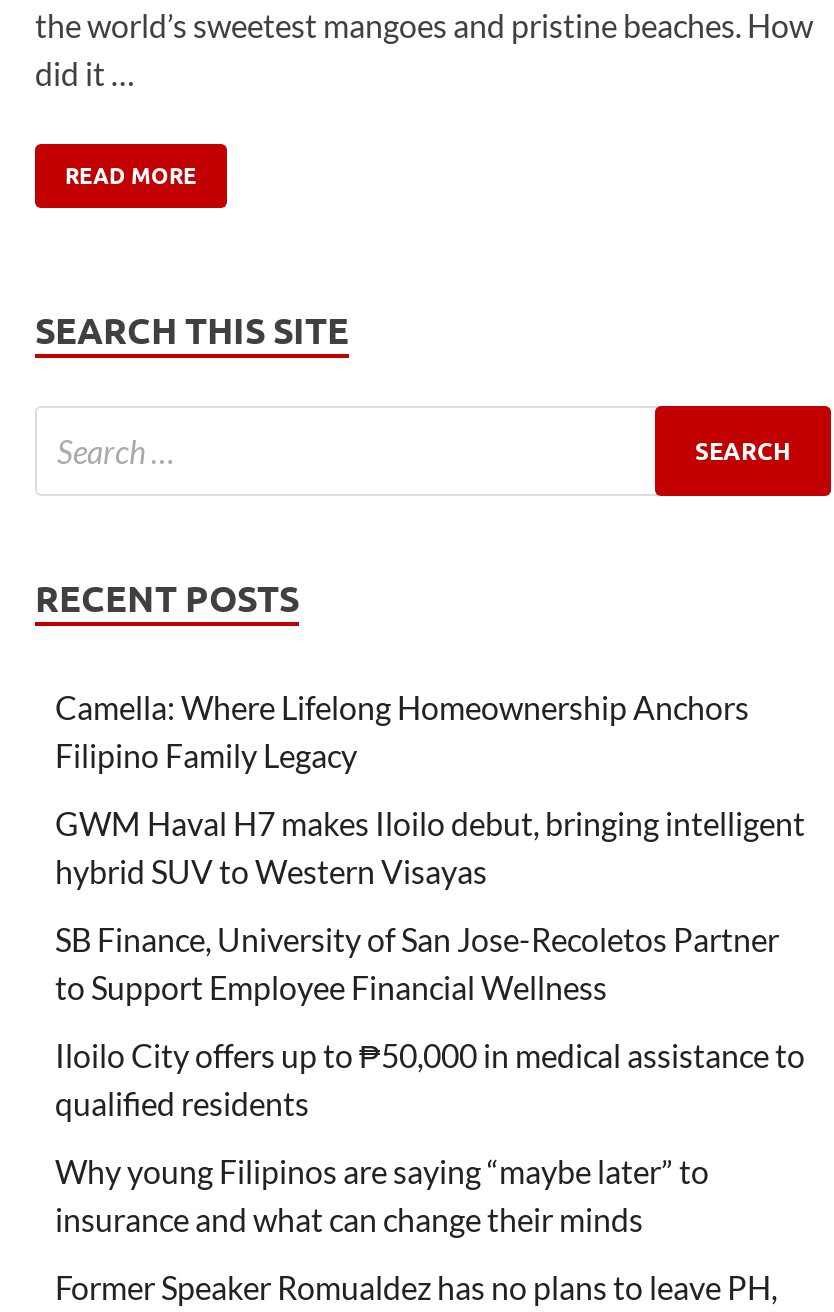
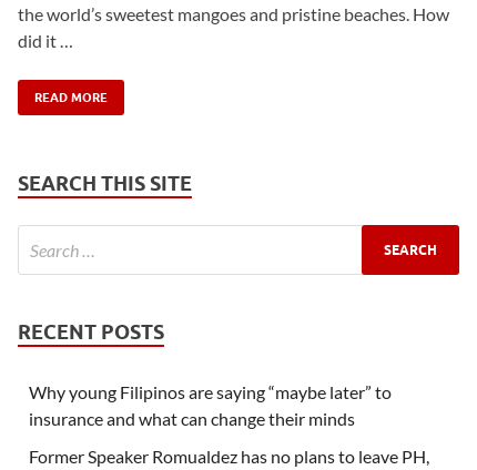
[55,689,805,1123] Camella: Where Lifelong Homeownership Anchors | Filipino Family Legacy | GWM Haval H7 makes Iloilo debut, bringing intelligent | hybrid SUV to Western Visayas | SB Finance, University of San Jose-Recoletos Partner | to Support Employee Financial Wellness | Iloilo City offers up to ₱50,000 in medical assistance to | qualified residents -> none

